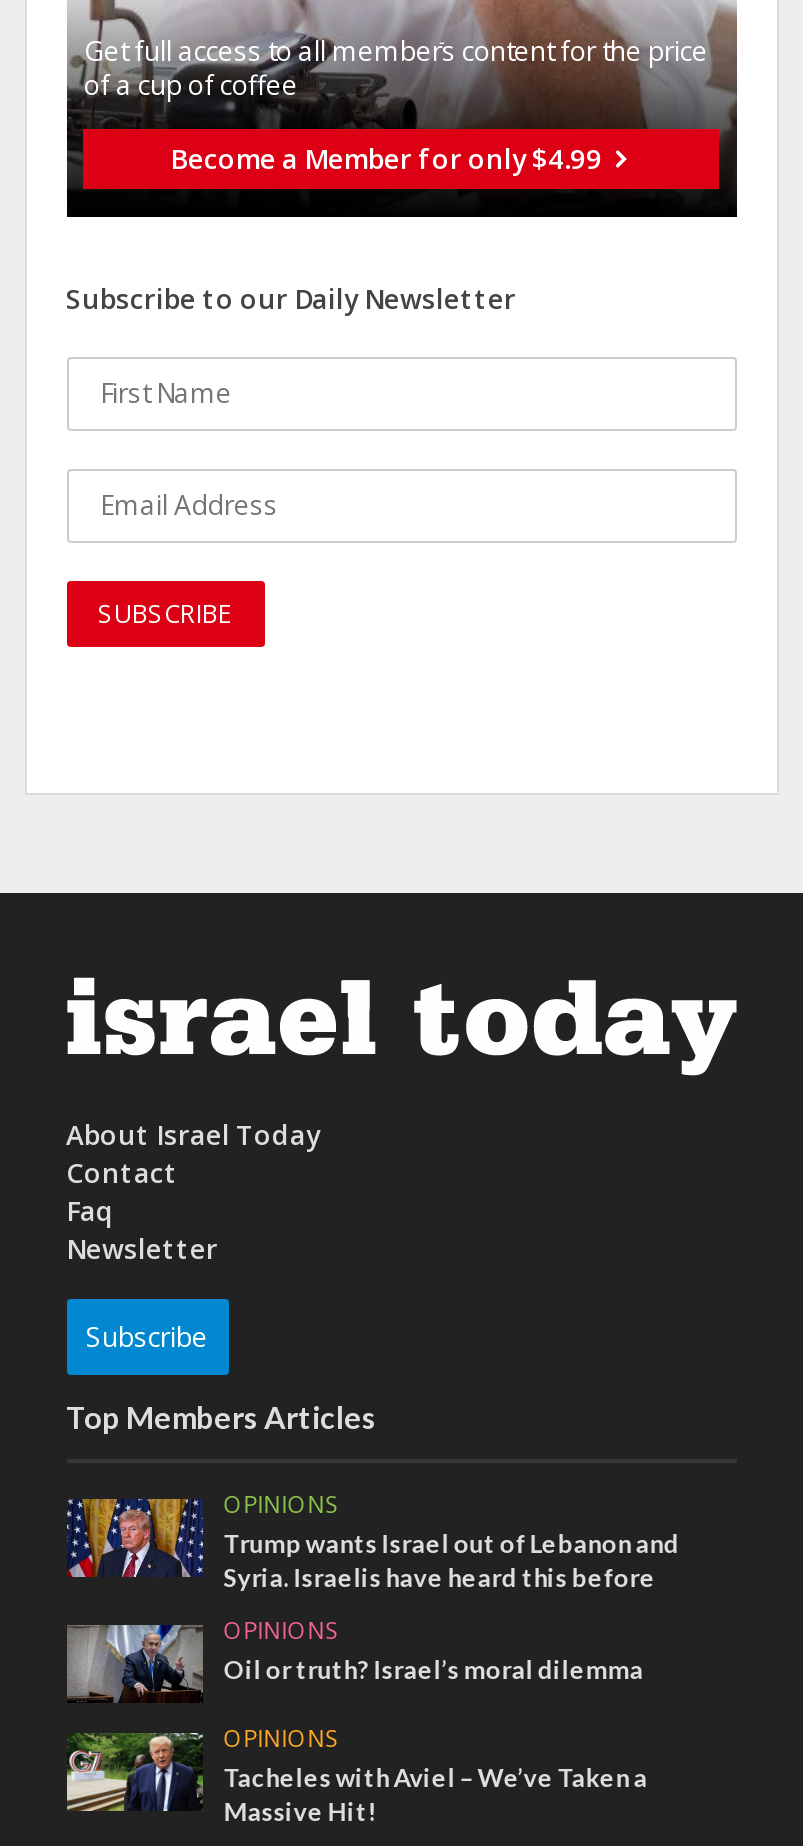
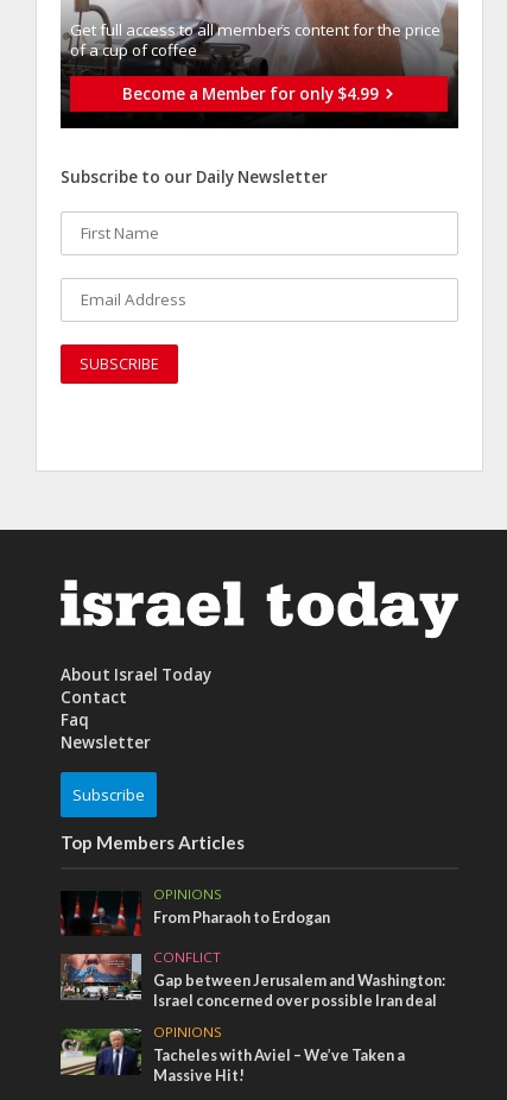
[65,1498,679,1593] [image] | Trump wants Israel out of Lebanon and | Syria. Israelis have heard this before -> [61,890,330,937] [image] | From Pharaoh to Erdogan
[67,1606,643,1702] [image] | OPINIONS | Oil or truth? Israel’s moral dilemma -> [61,948,445,1010] [image] | CONFLICT | Gap between Jerusalem and Washington: | Israel concerned over possible Iran deal

